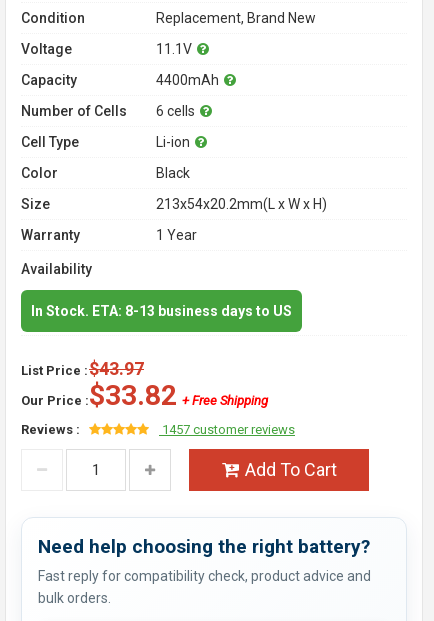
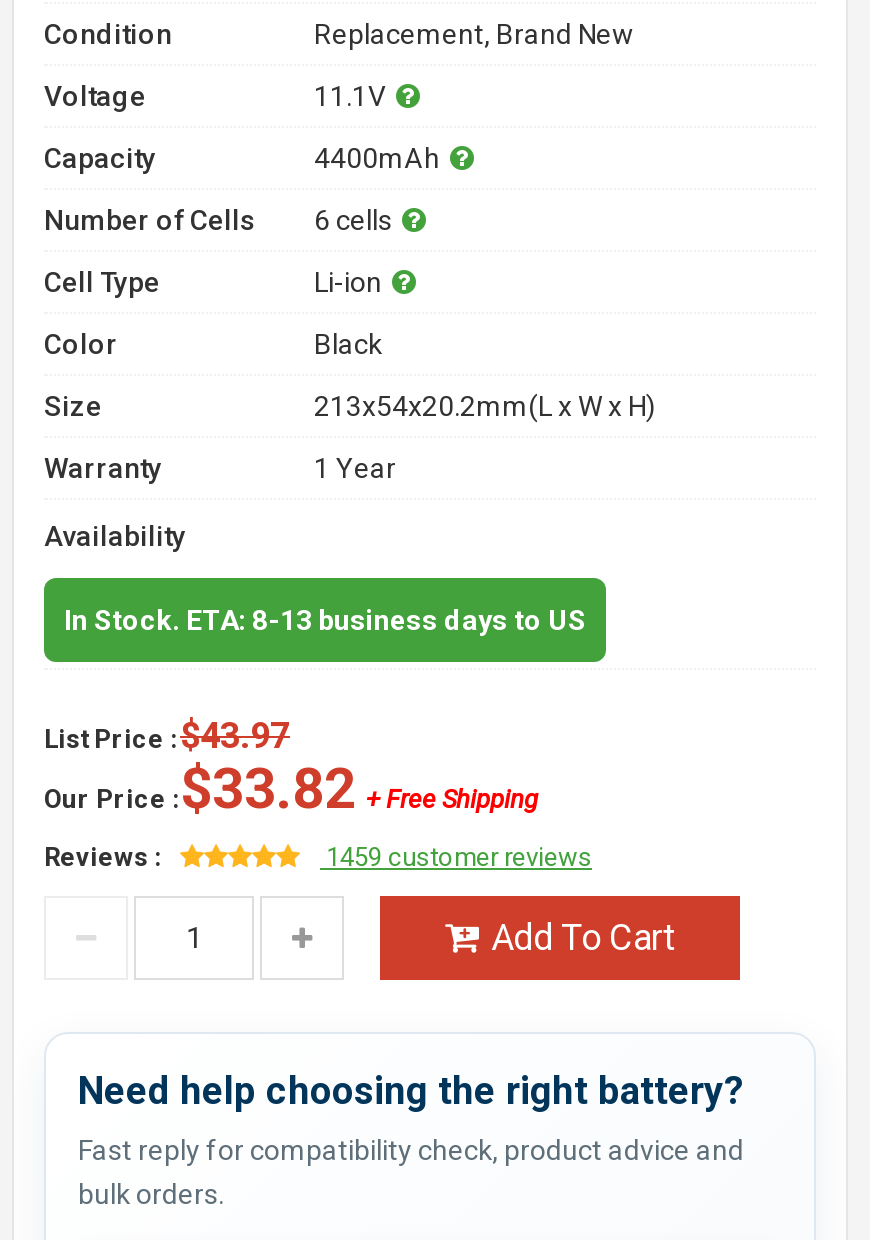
[159,422,295,437] 1457 customer reviews -> [320,842,592,872] 1459 customer reviews

